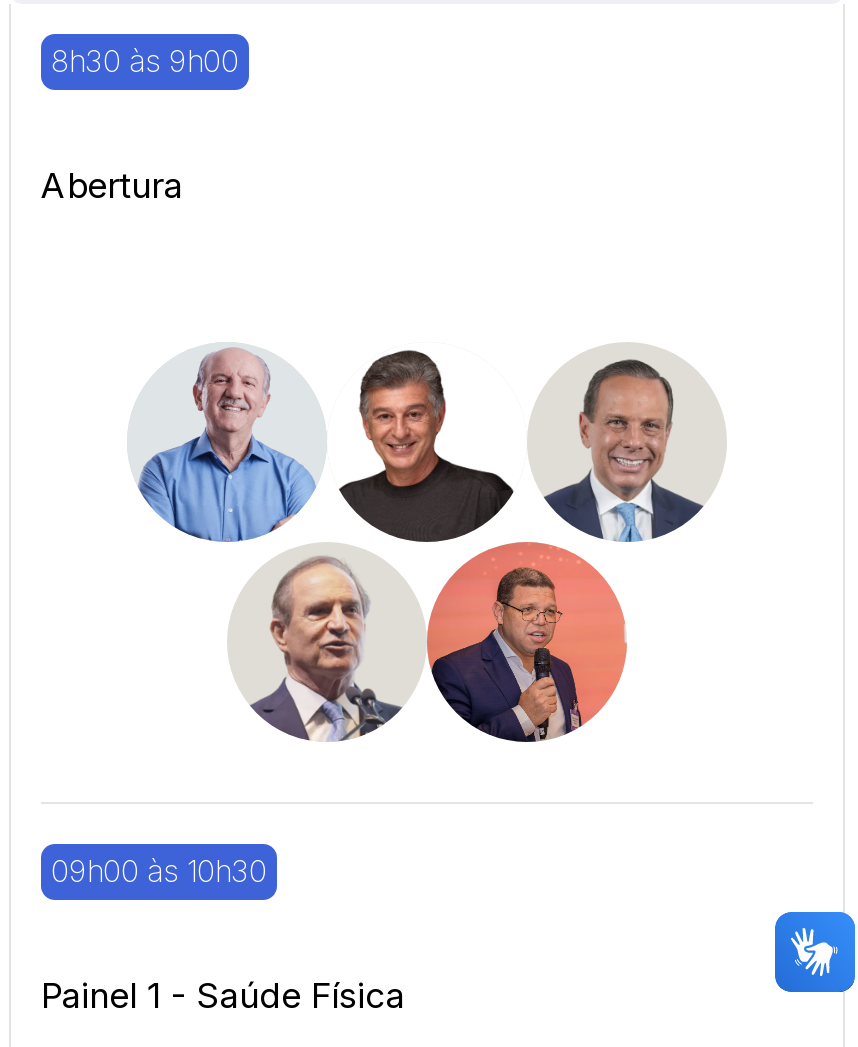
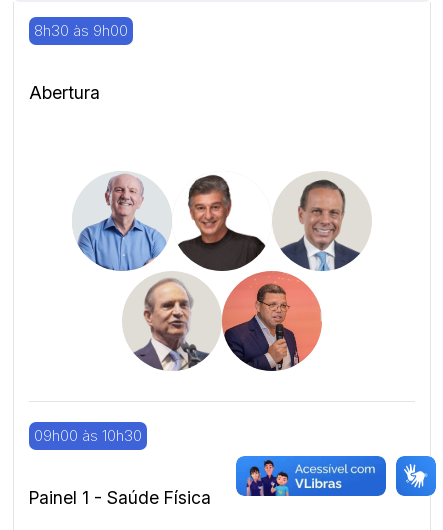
none -> [235,455,387,497] [image]

